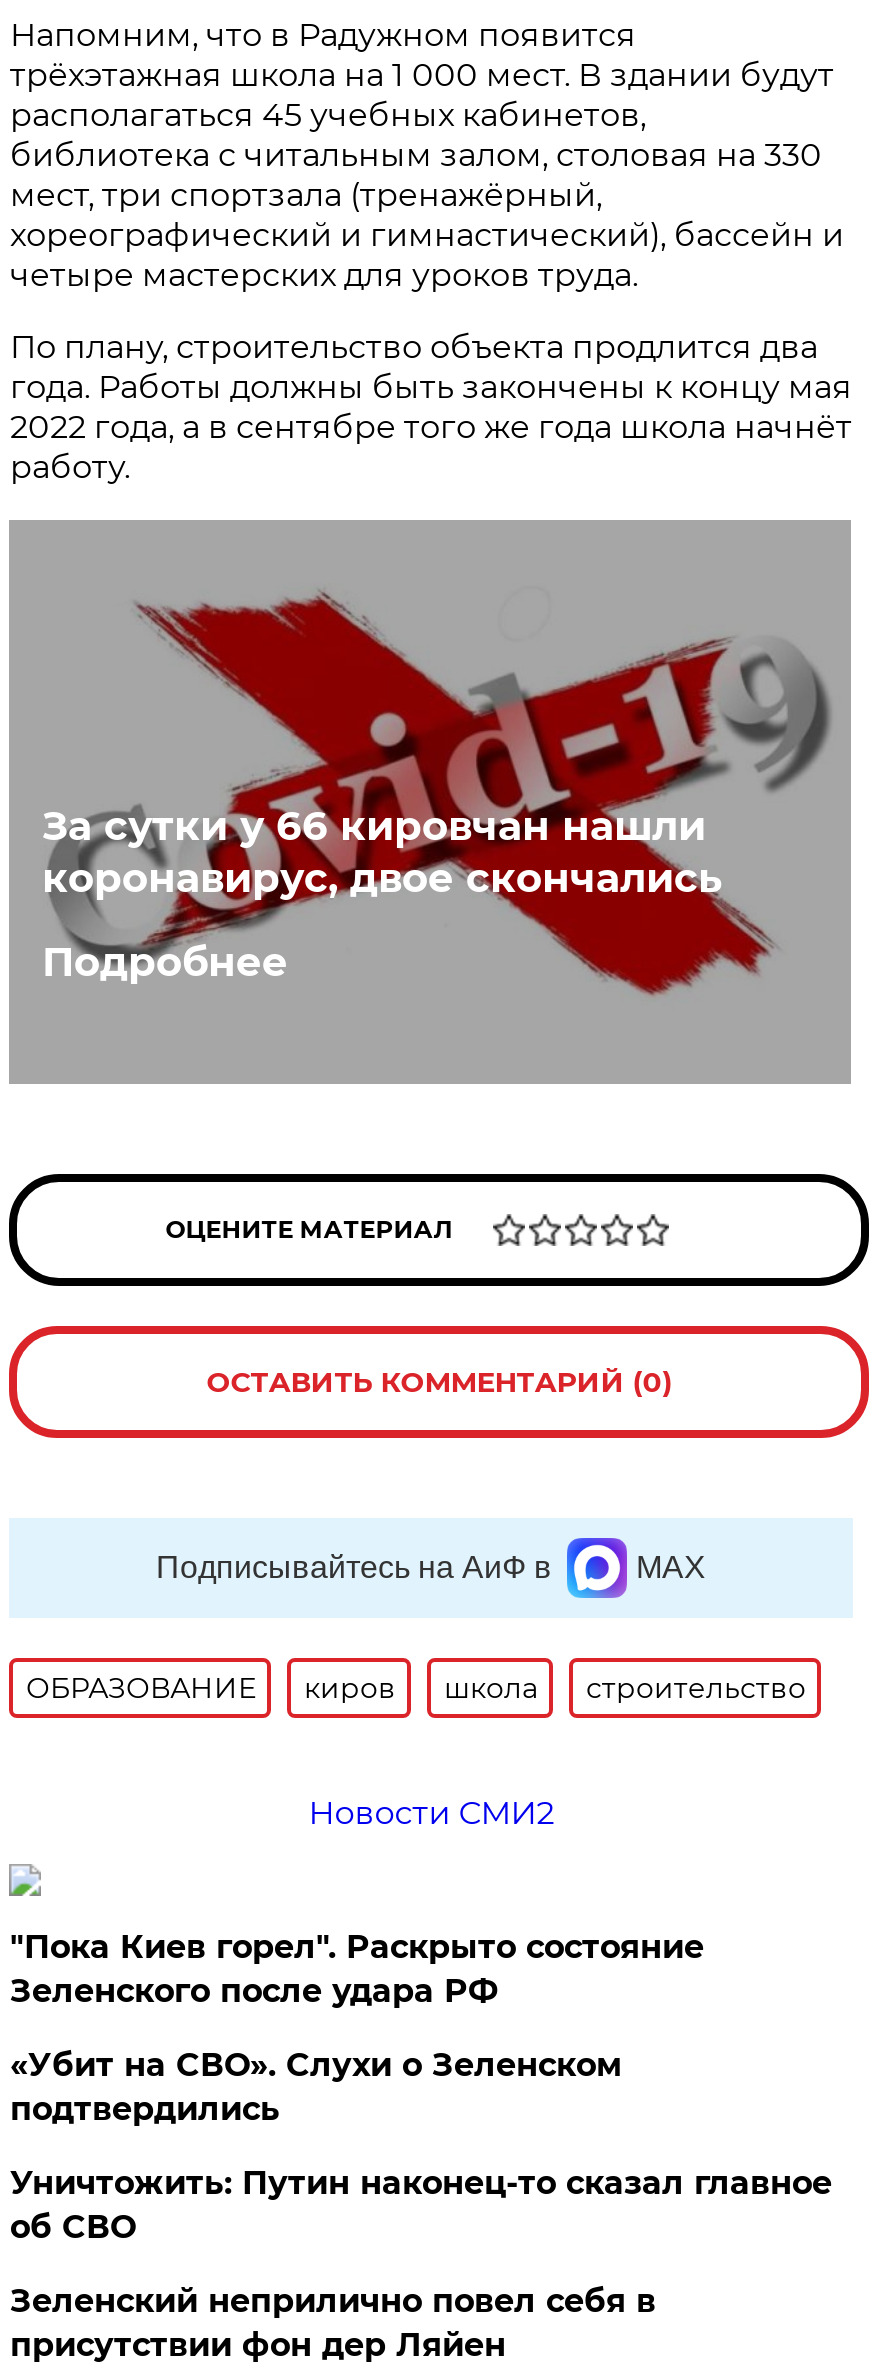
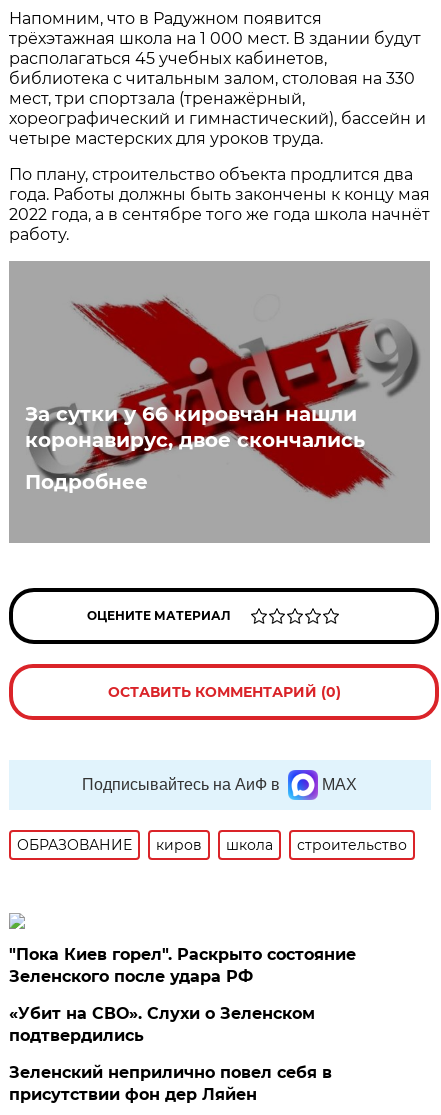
[308,1793,554,1831] Новости СМИ2 -> none
[10,2163,832,2245] Уничтожить: Путин наконец-то сказал главное | об СВО -> none

